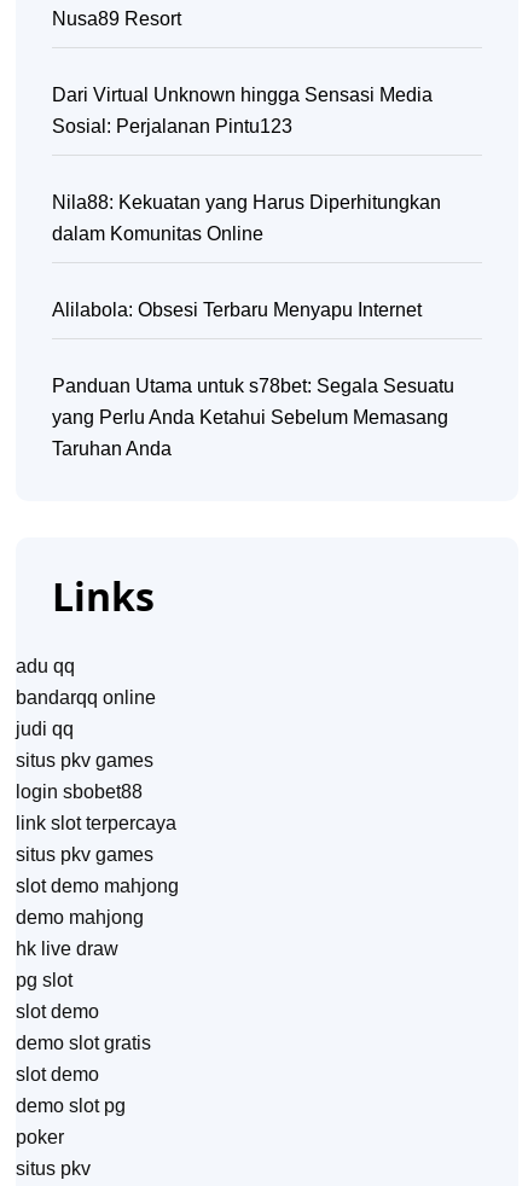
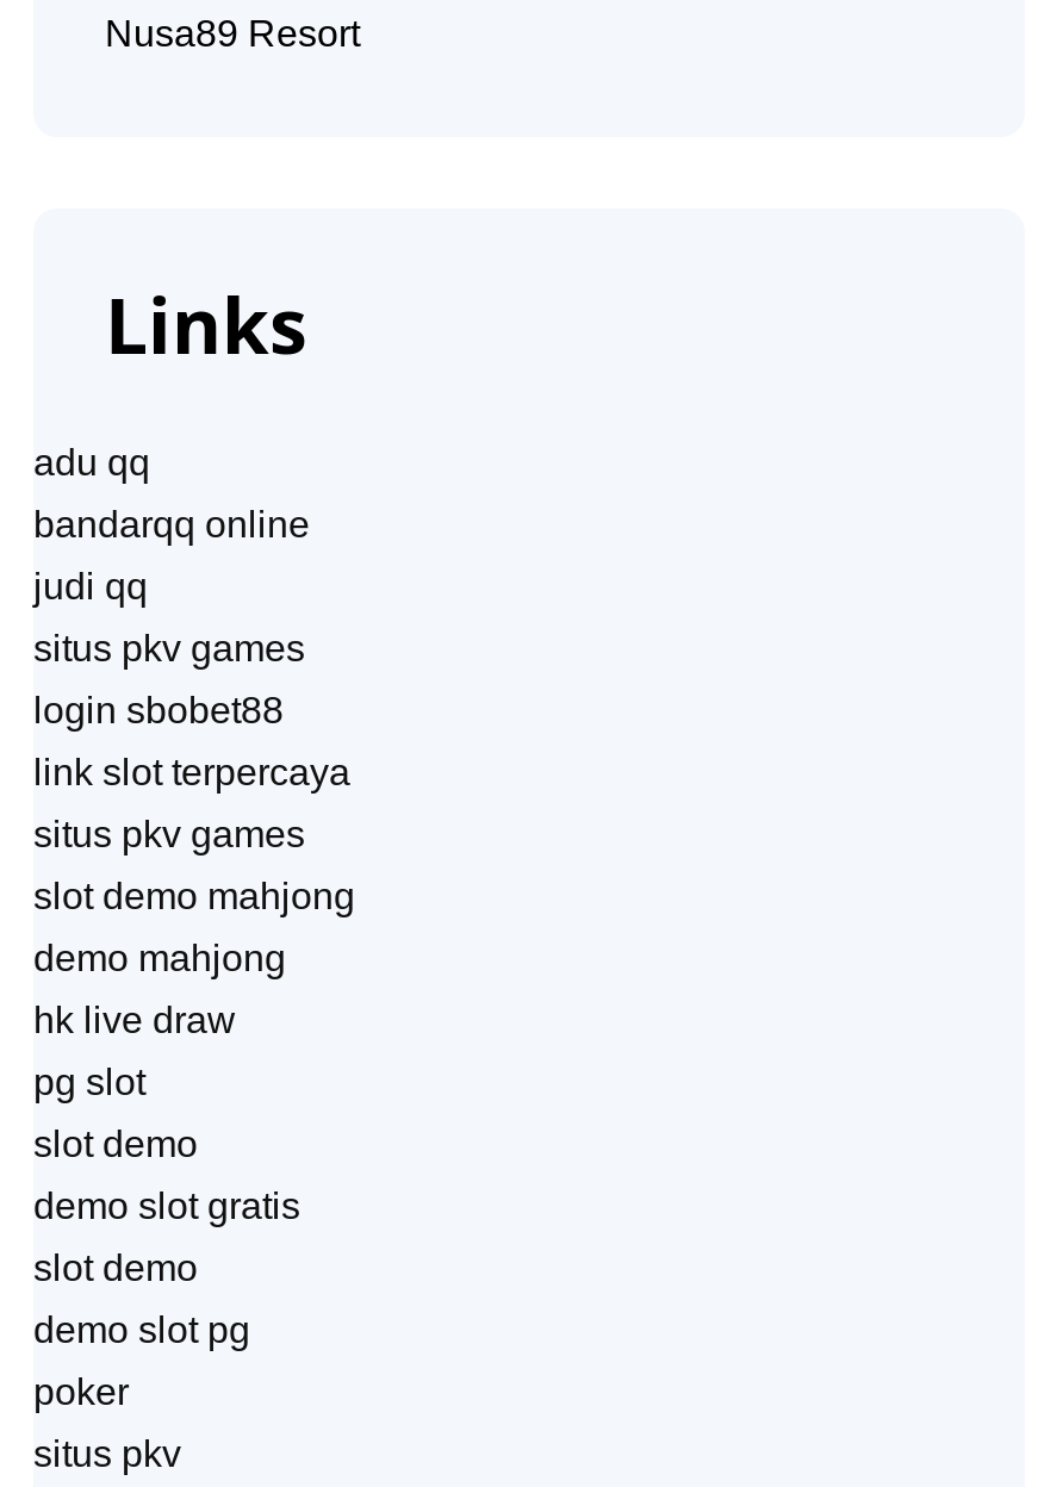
[52,85,433,137] Dari Virtual Unknown hingga Sensasi Media | Sosial: Perjalanan Pintu123 -> none
[52,193,441,245] Nila88: Kekuatan yang Harus Diperhitungkan | dalam Komunitas Online -> none
[52,300,422,321] Alilabola: Obsesi Terbaru Menyapu Internet -> none
[52,376,454,460] Panduan Utama untuk s78bet: Segala Sesuatu | yang Perlu Anda Ketahui Sebelum Memasang | Taruhan Anda -> none

